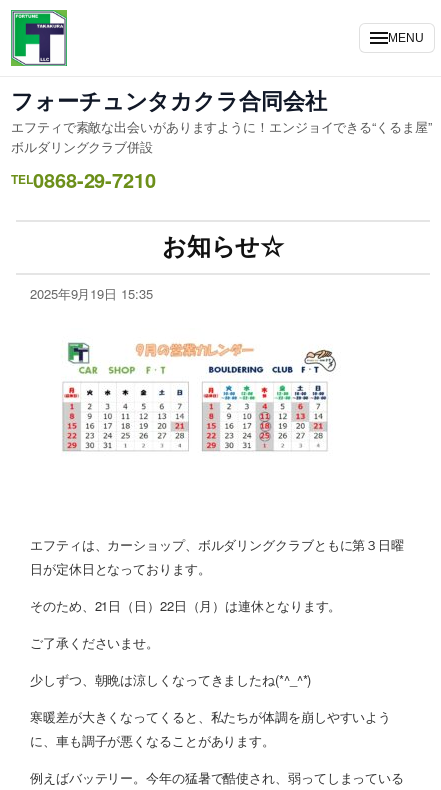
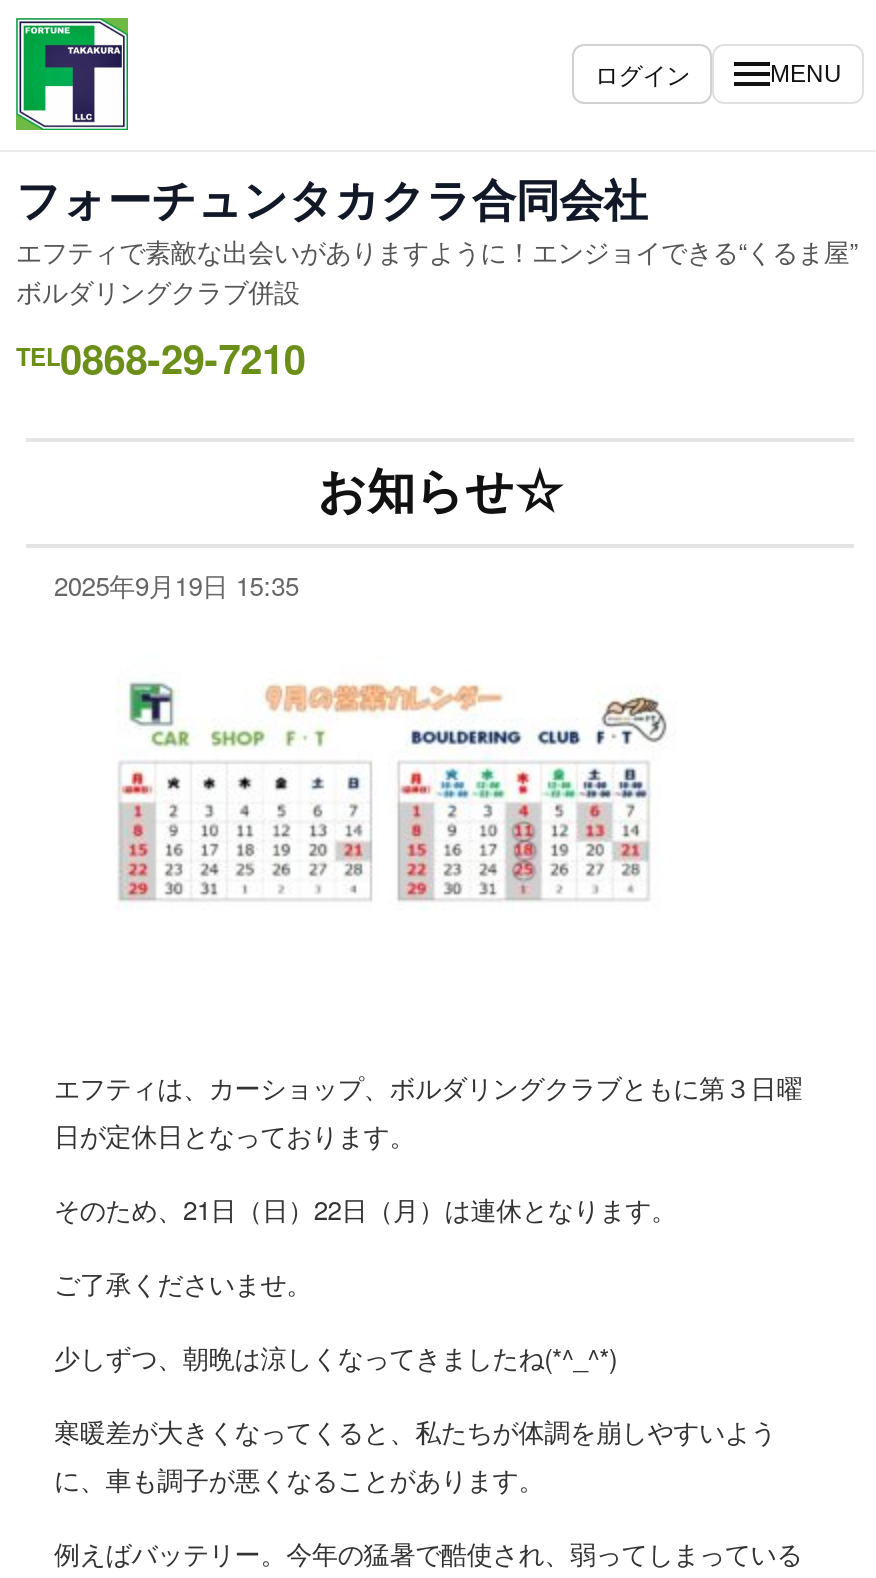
none -> [595,56,690,90] ログイン

